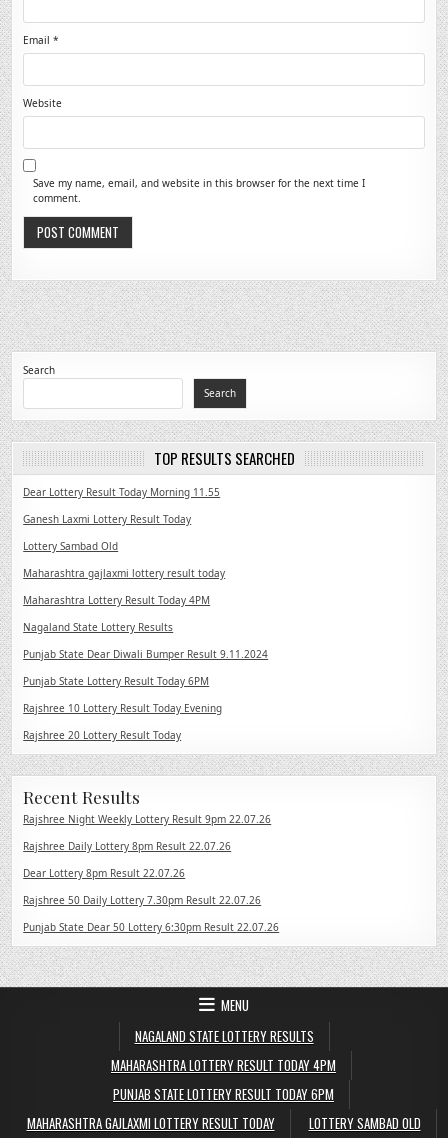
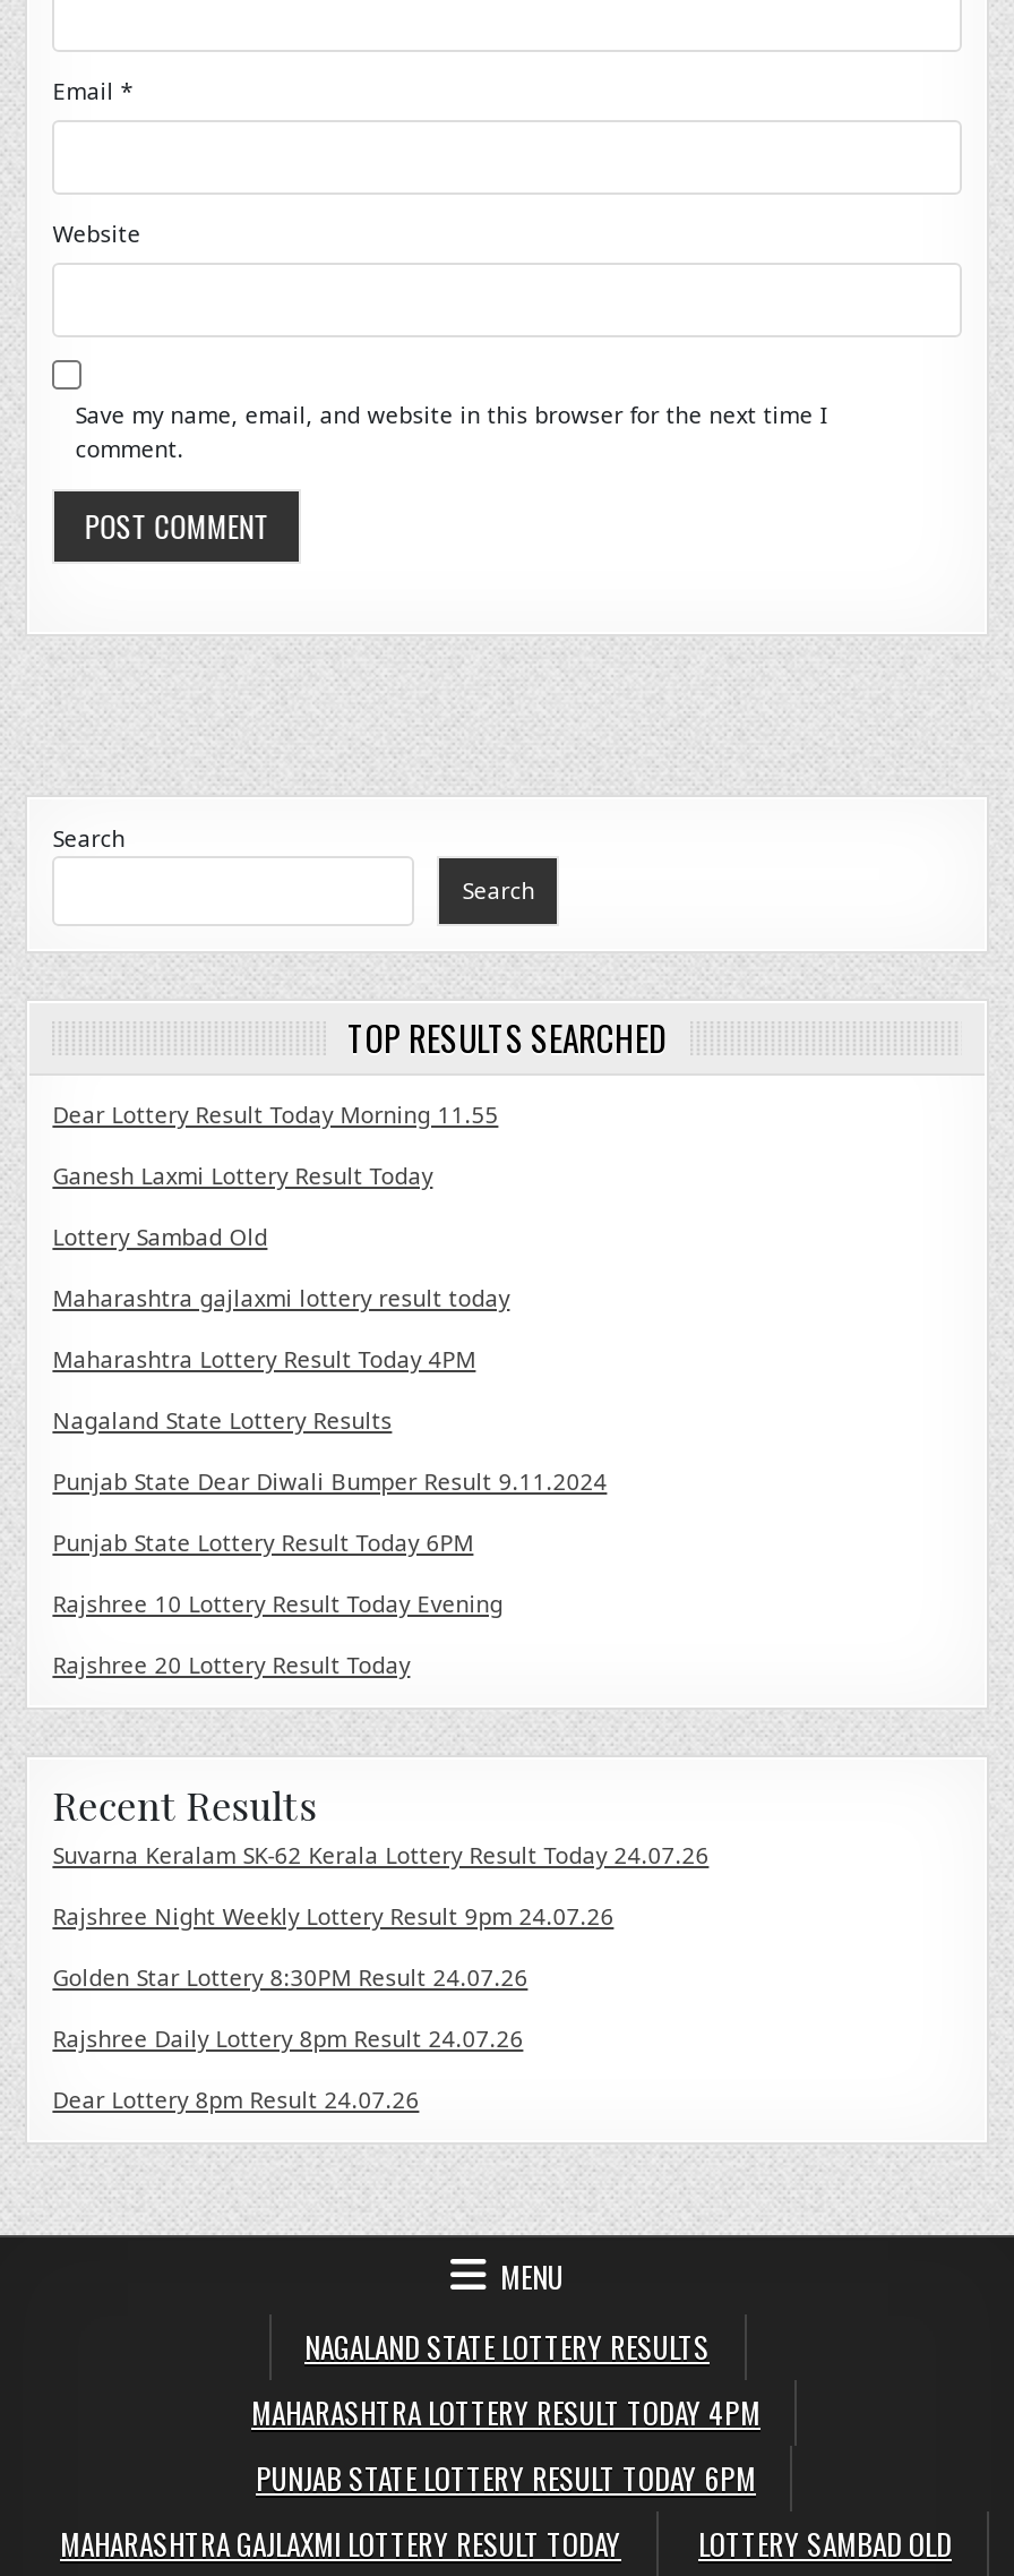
[23,812,271,826] Rajshree Night Weekly Lottery Result 9pm 22.07.26 -> [53,1839,709,1871] Suvarna Keralam SK-62 Kerala Lottery Result Today 24.07.26
[23,839,231,853] Rajshree Daily Lottery 8pm Result 22.07.26 -> [53,1900,614,1932] Rajshree Night Weekly Lottery Result 9pm 24.07.26
[23,866,185,880] Dear Lottery 8pm Result 22.07.26 -> [53,1961,528,1993] Golden Star Lottery 8:30PM Result 24.07.26
[23,893,261,907] Rajshree 50 Daily Lottery 7.30pm Result 22.07.26 -> [53,2022,523,2054] Rajshree Daily Lottery 8pm Result 24.07.26
[23,920,279,934] Punjab State Dear 50 Lottery 6:30pm Result 22.07.26 -> [53,2083,419,2115] Dear Lottery 8pm Result 24.07.26

